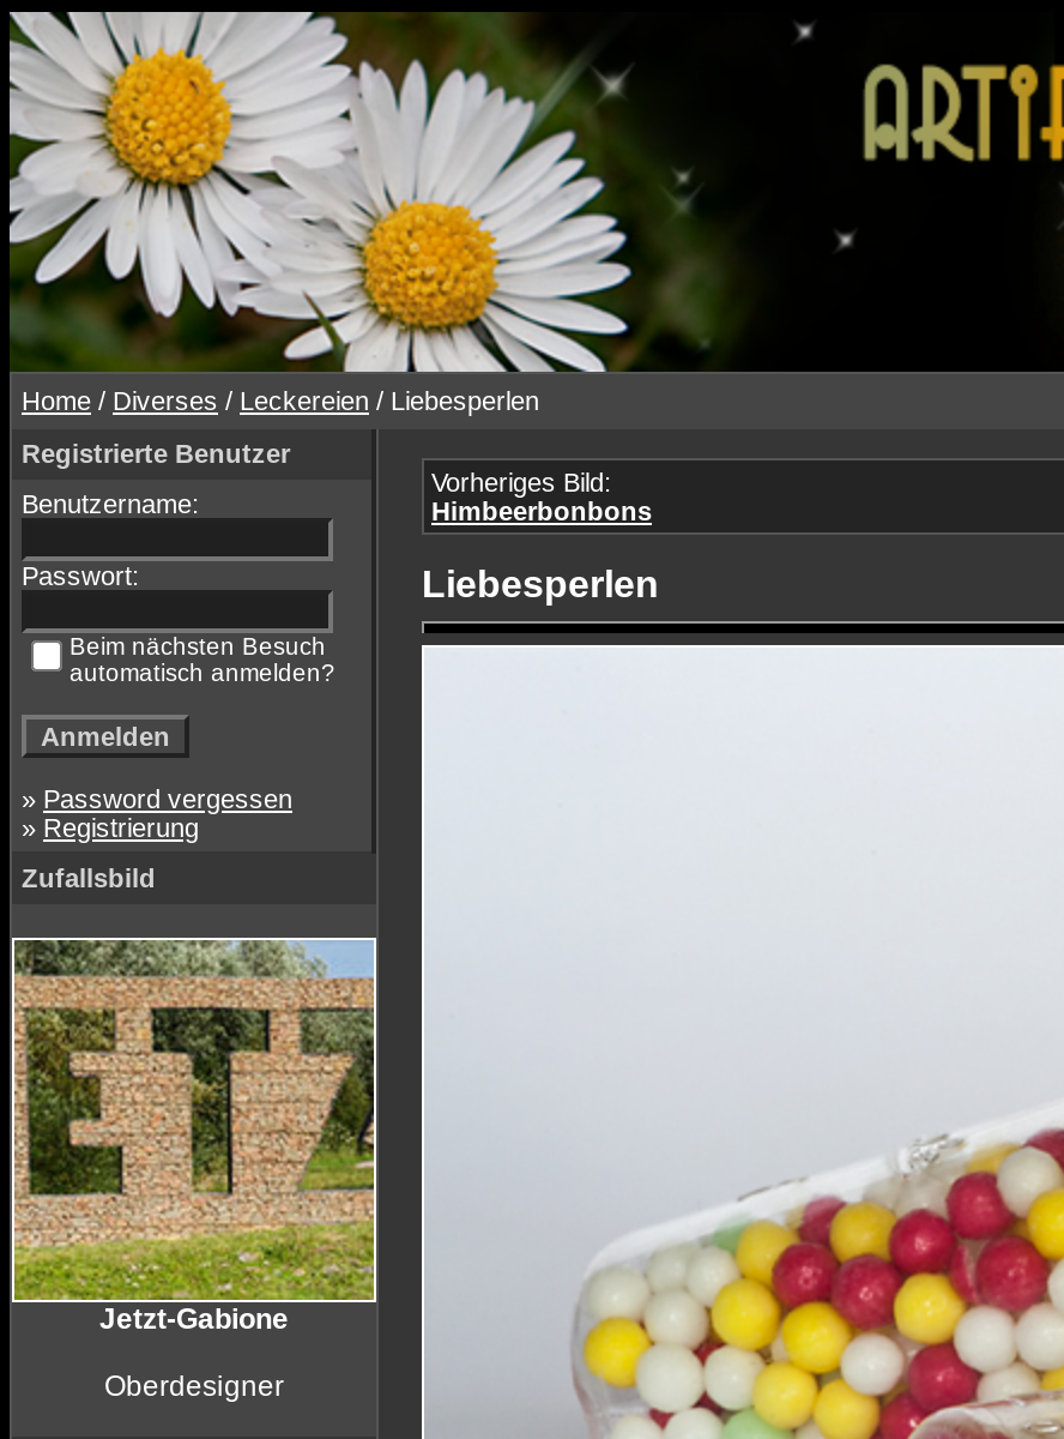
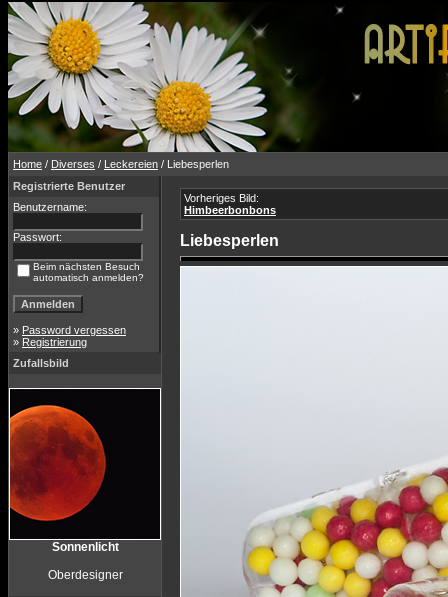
[12,938,376,1336] [image] | Jetzt-Gabione -> [9,389,160,554] [image] | Sonnenlicht

